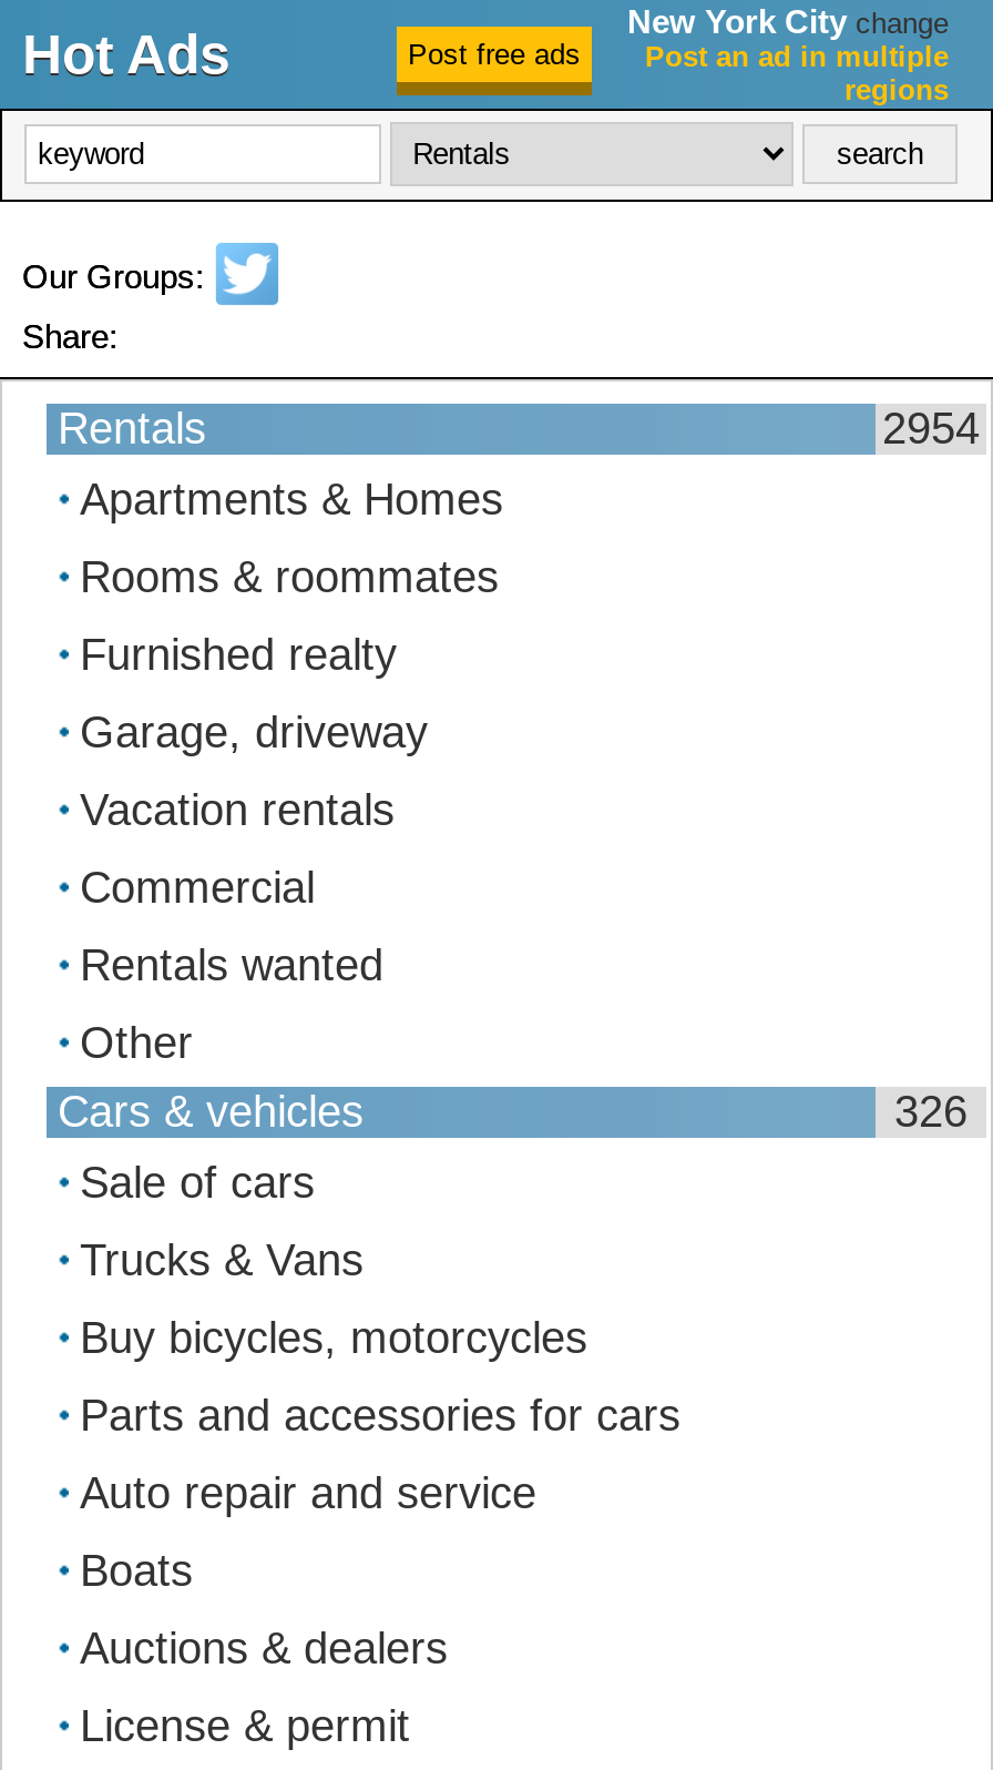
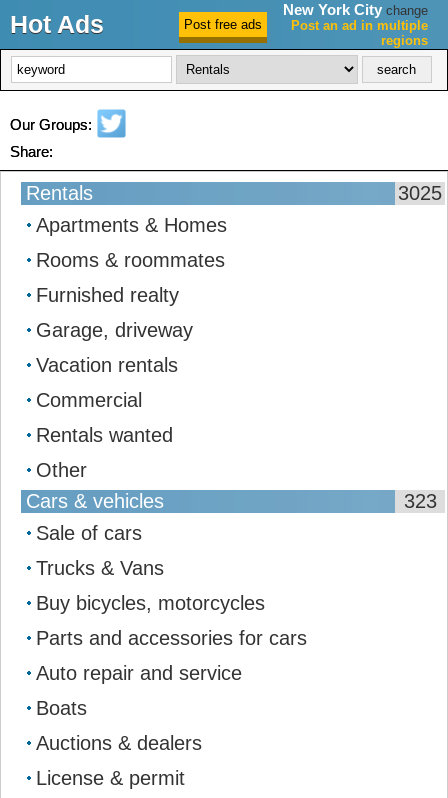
[882,404,980,452] 2954 -> [398,182,442,204] 3025
[894,1087,968,1136] 326 -> [403,490,436,512] 323

